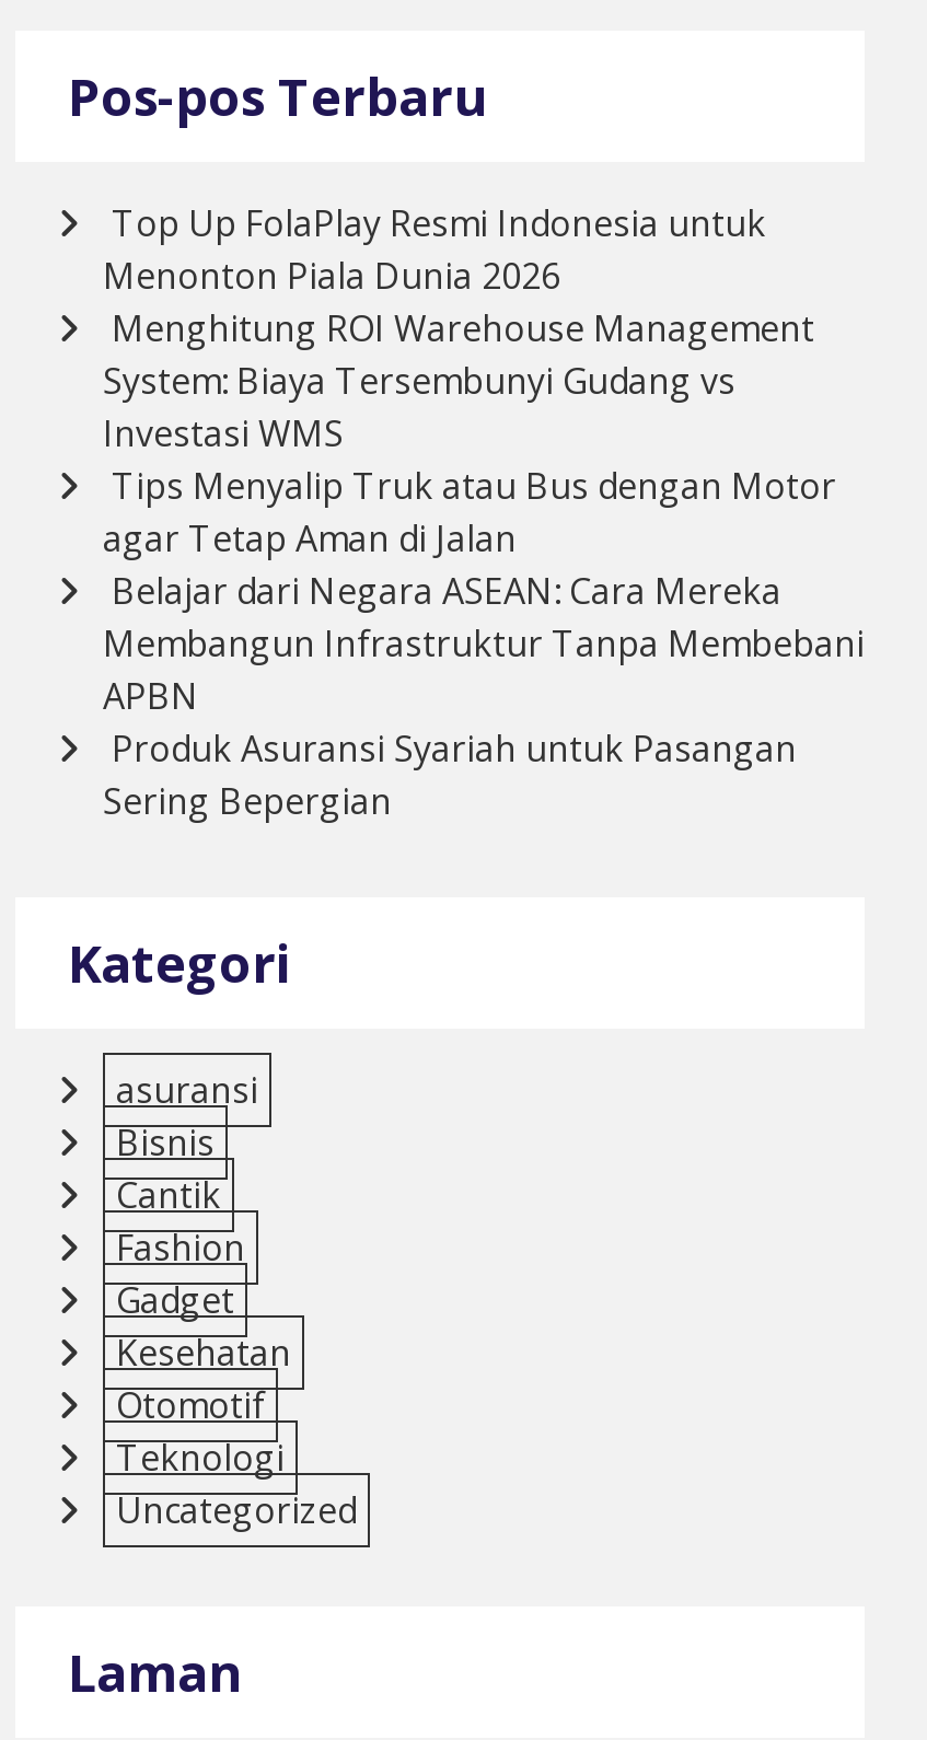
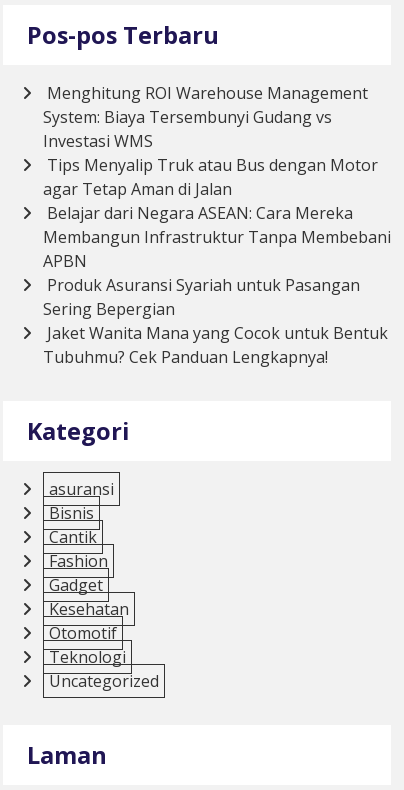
[103,199,766,299] Top Up FolaPlay Resmi Indonesia untuk | Menonton Piala Dunia 2026 -> none
moved [103,304,865,824] -> [43,82,391,320]: Menghitung ROI Warehouse Management | System: Biaya Tersembunyi Gudang vs | Investasi WMS | ... | Produk Asuransi Syariah untuk Pasangan | Sering Bepergian
none -> [43,322,388,368] Jaket Wanita Mana yang Cocok untuk Bentuk | Tubuhmu? Cek Panduan Lengkapnya!

